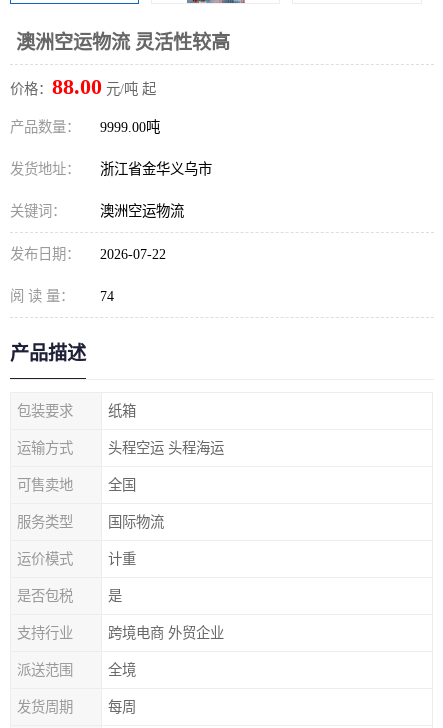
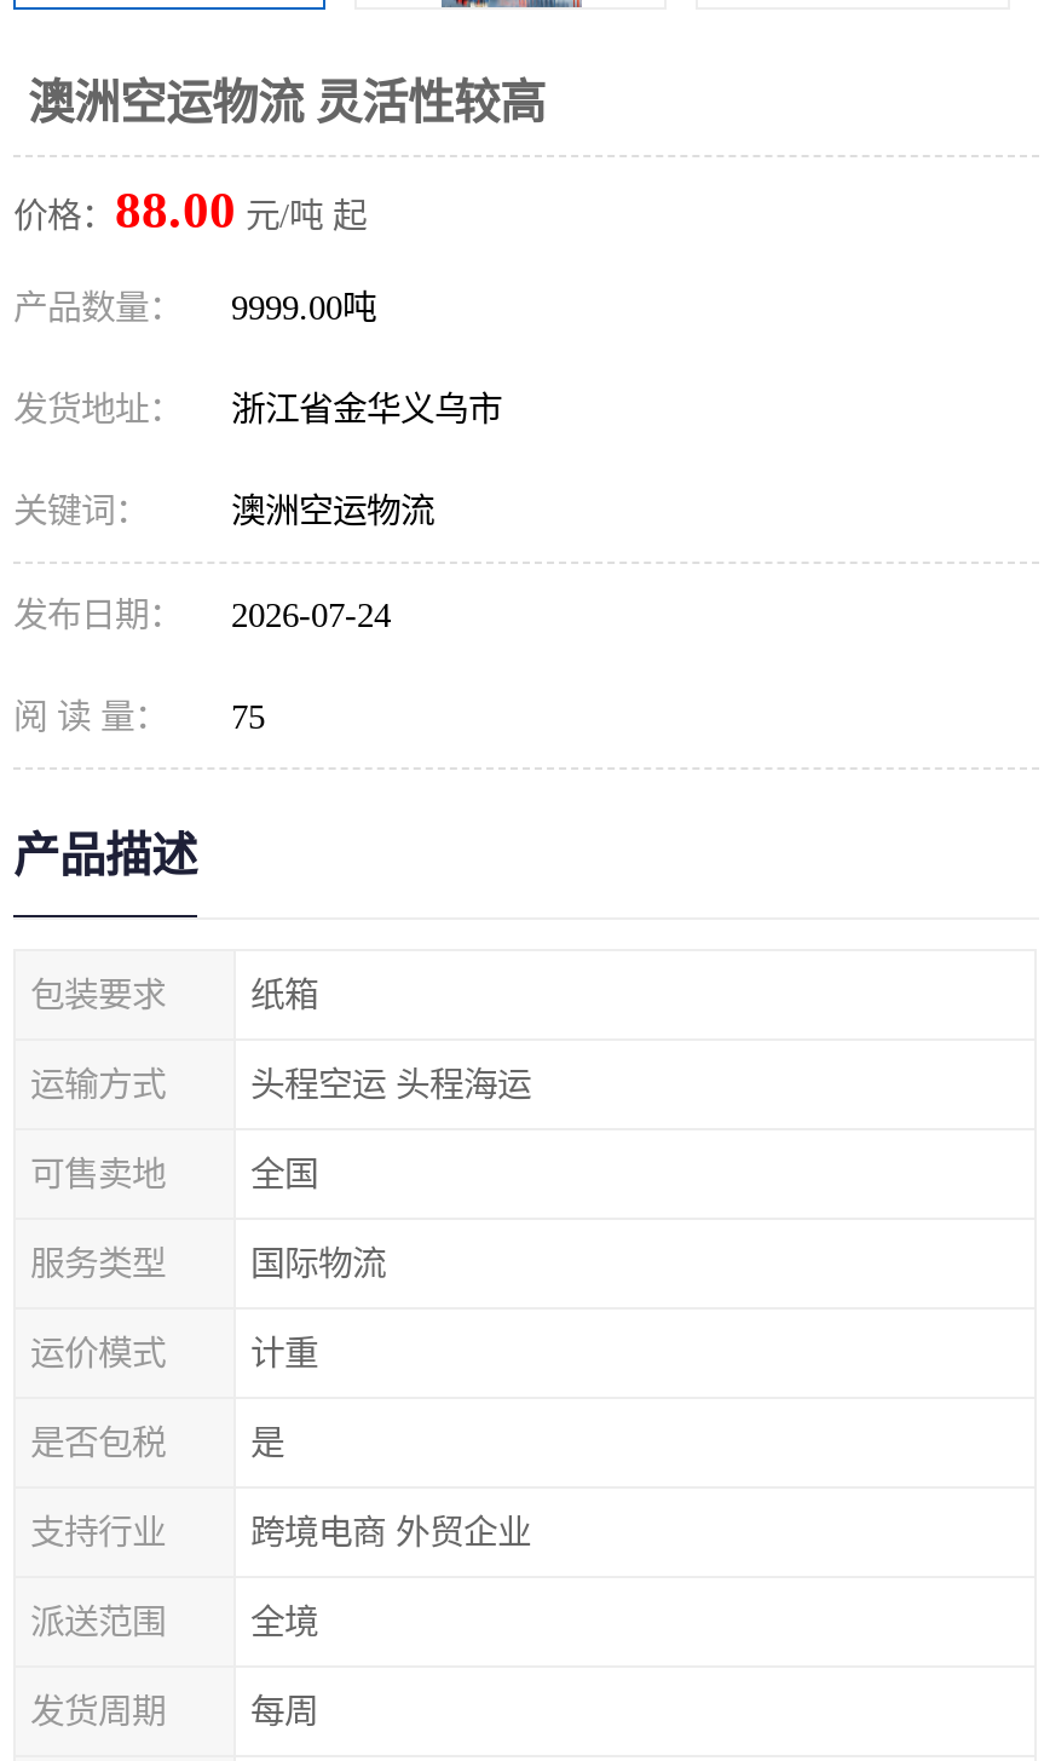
[10,246,166,262] 发布日期： 2026-07-22 -> [13,595,391,634] 发布日期： 2026-07-24
[10,288,114,304] 阅 读 量： 74 -> [13,697,265,736] 阅 读 量： 75

